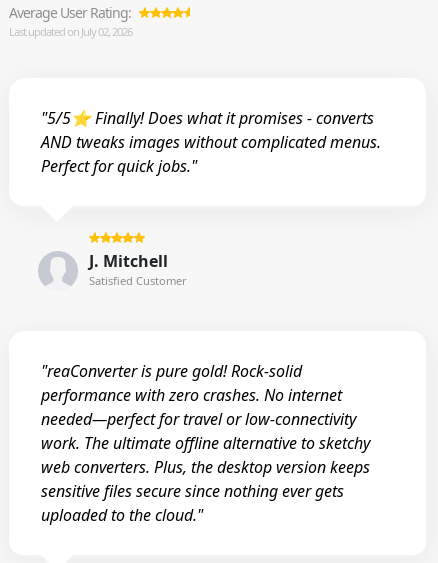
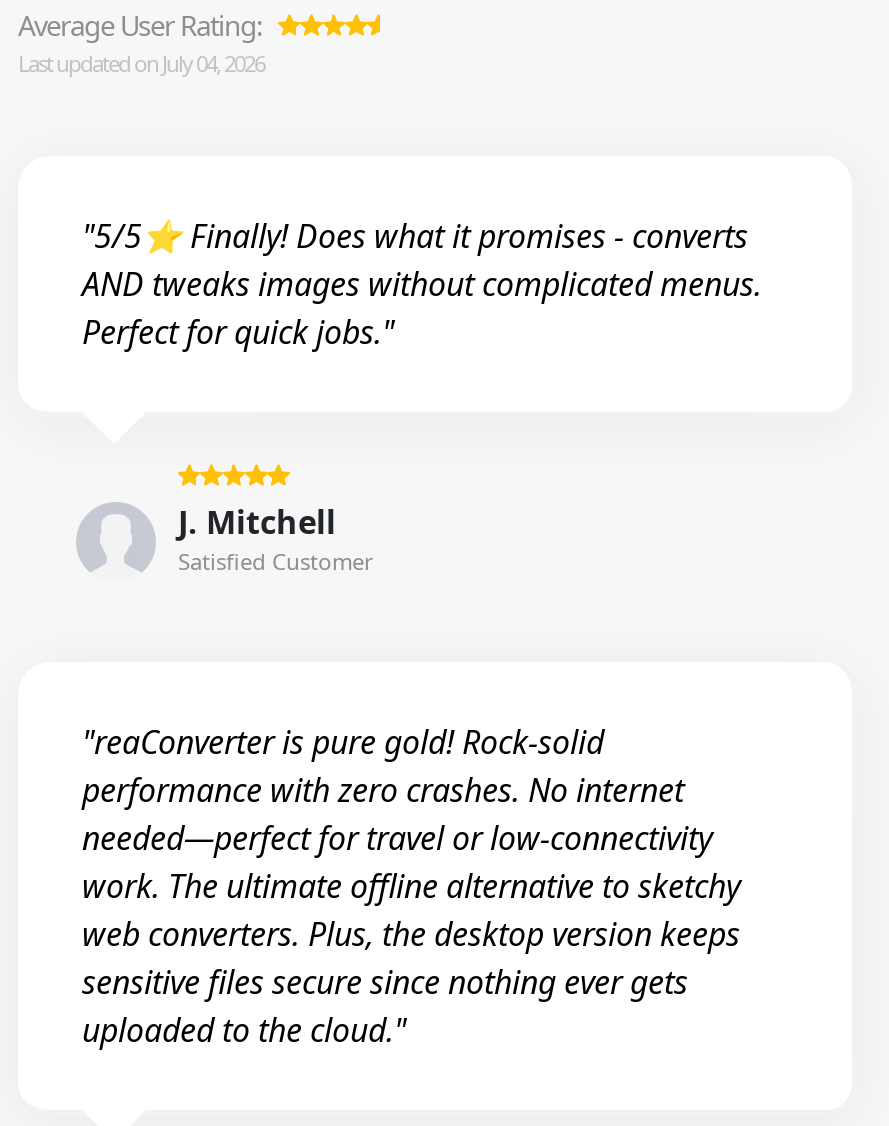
[9,24,132,39] Last updated on July 02, 2026 -> [18,48,264,78] Last updated on July 04, 2026

